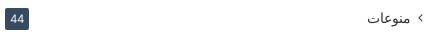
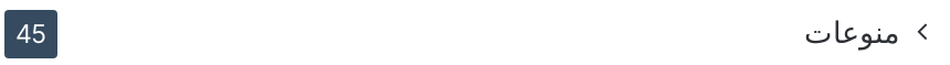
[10,12,24,26] 44 -> [15,19,46,49] 45

